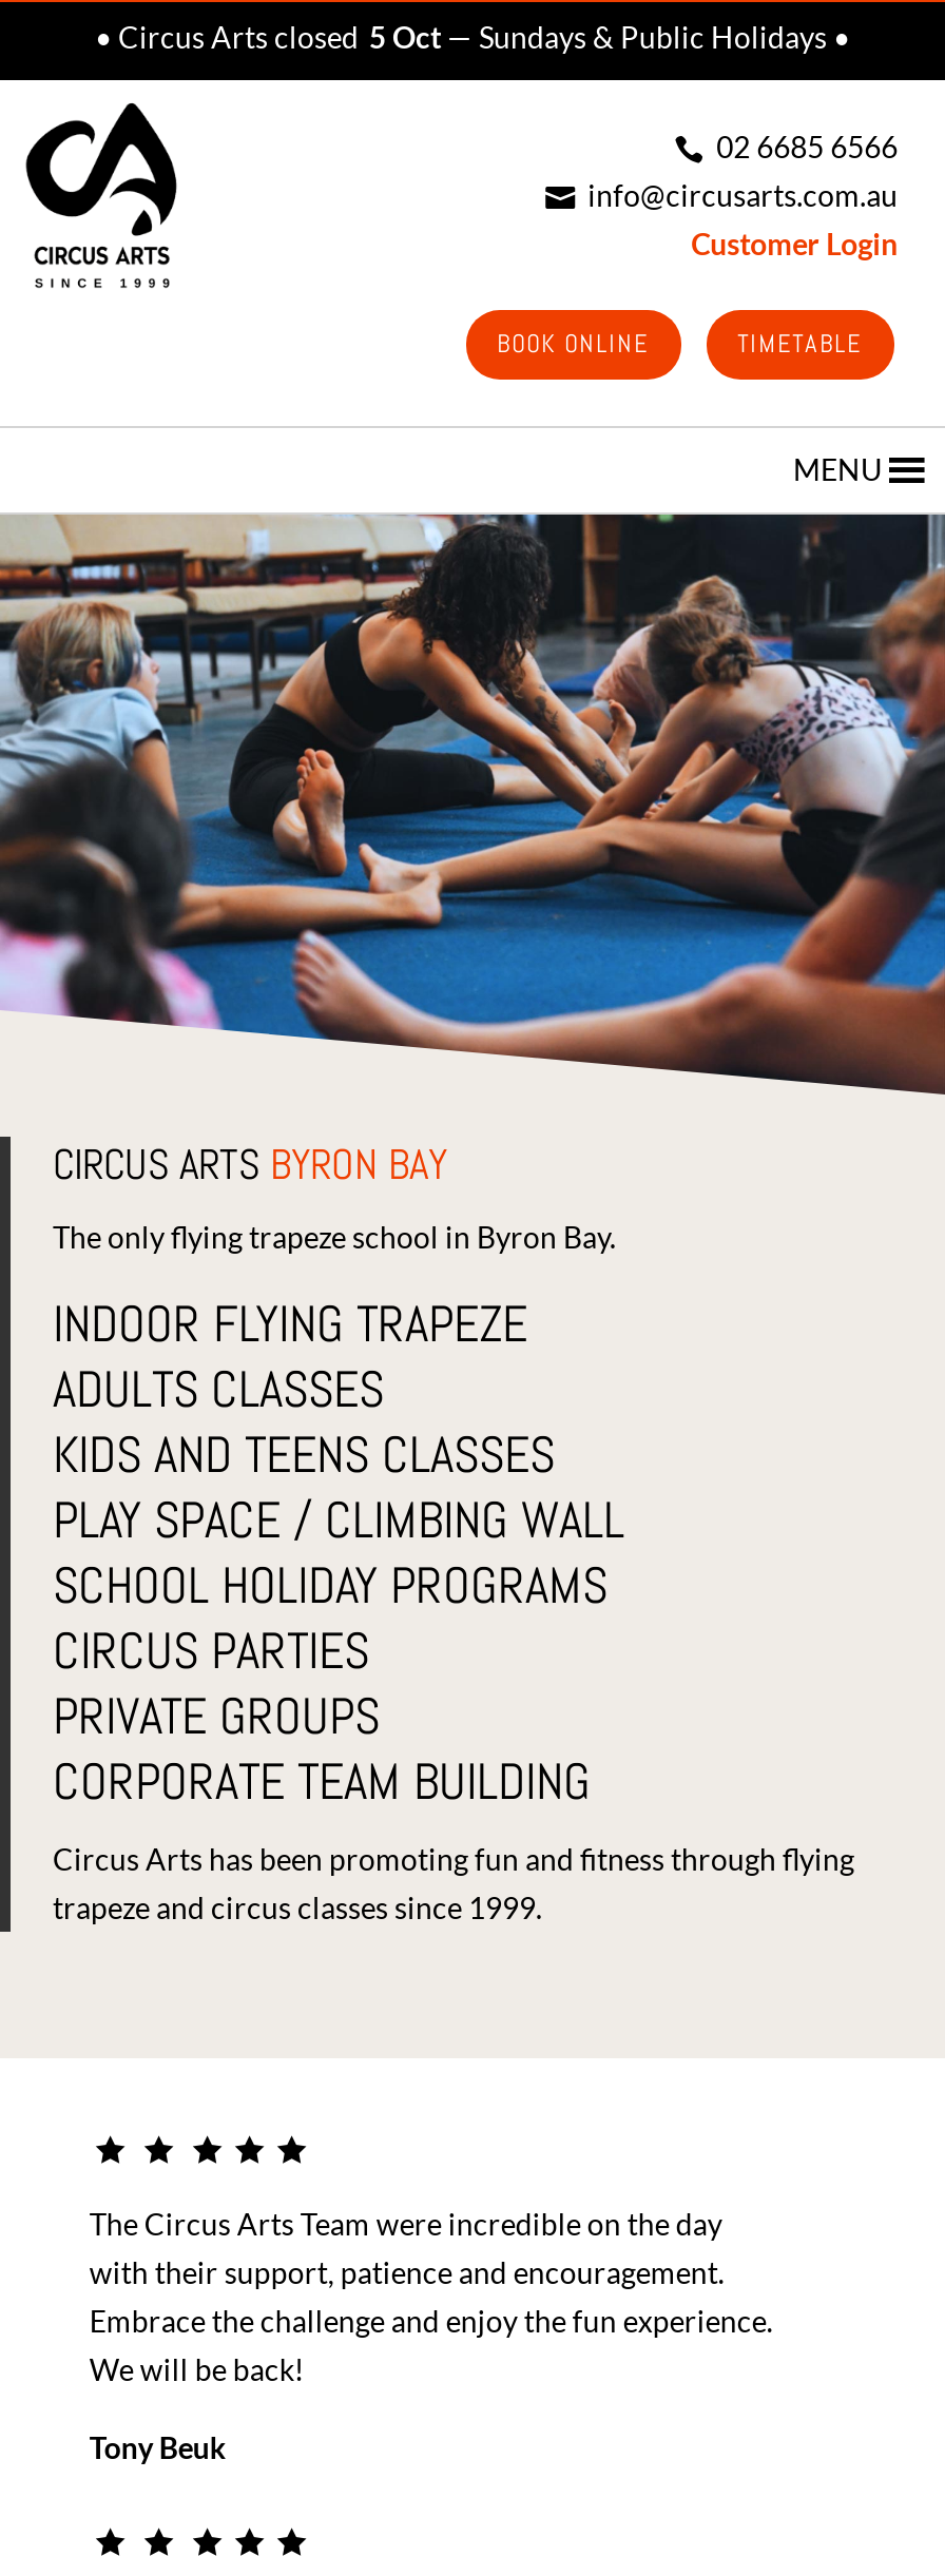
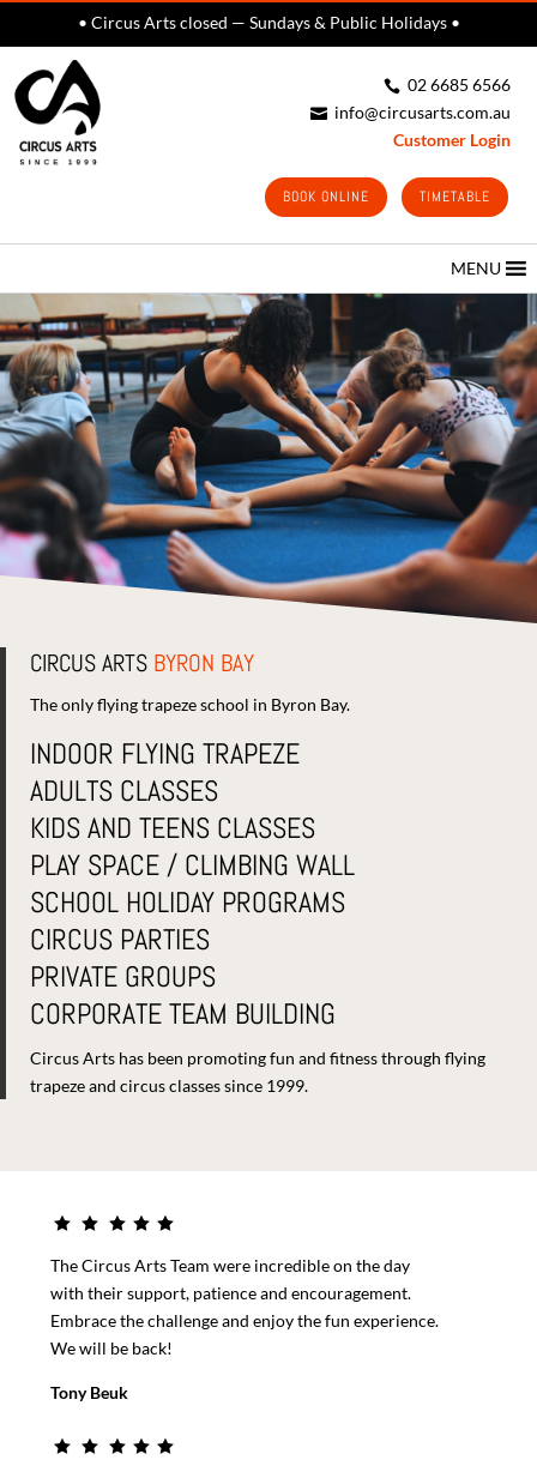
[95,19,850,55] • Circus Arts closed 5 Oct — Sundays & Public Holidays • -> [77,12,460,32] • Circus Arts closed — Sundays & Public Holidays •

